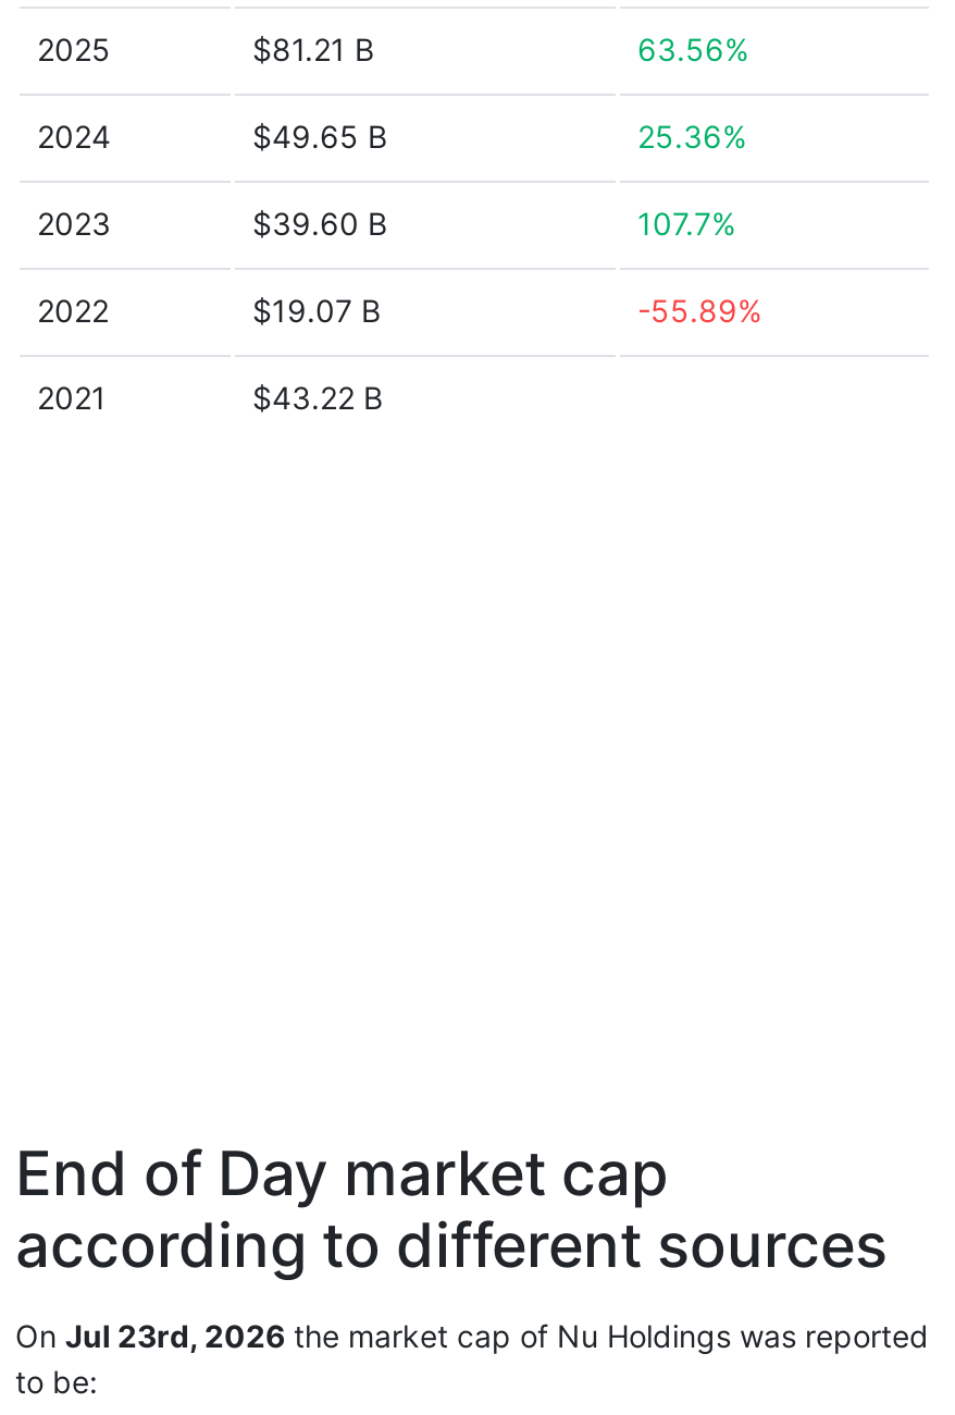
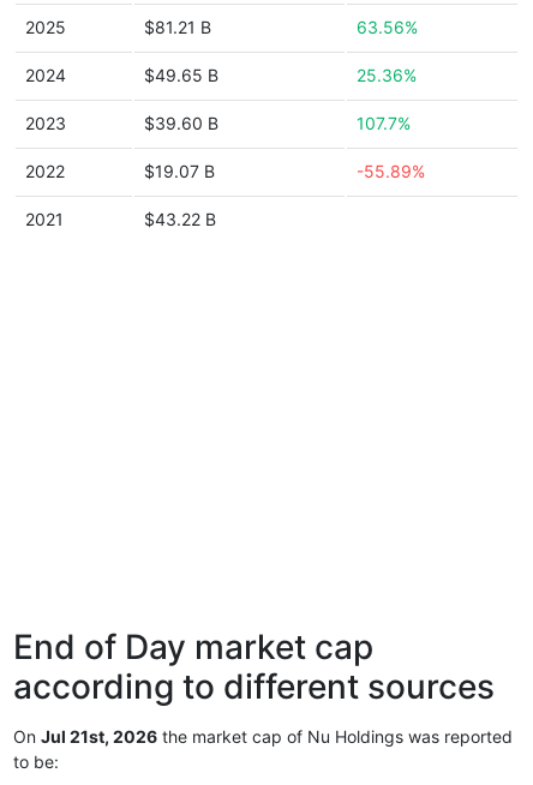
[15,1317,929,1354] On Jul 23rd, 2026 the market cap of Nu Holdings was reported -> [13,726,513,747] On Jul 21st, 2026 the market cap of Nu Holdings was reported

